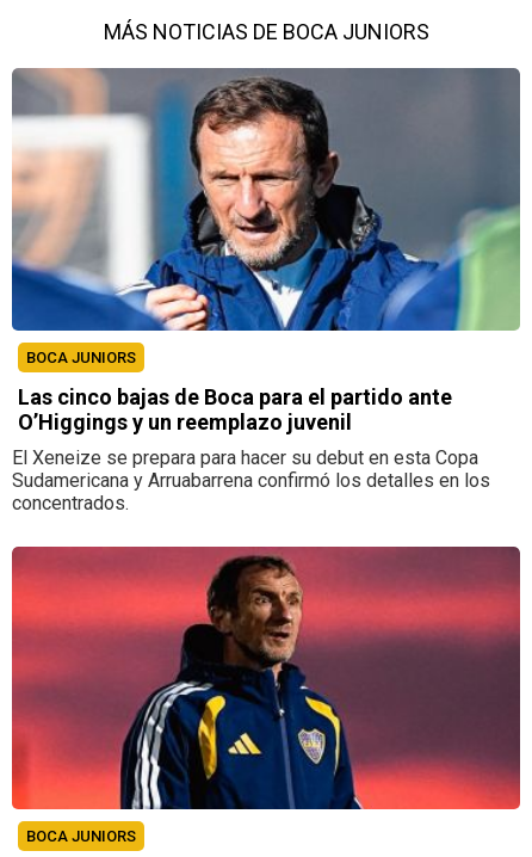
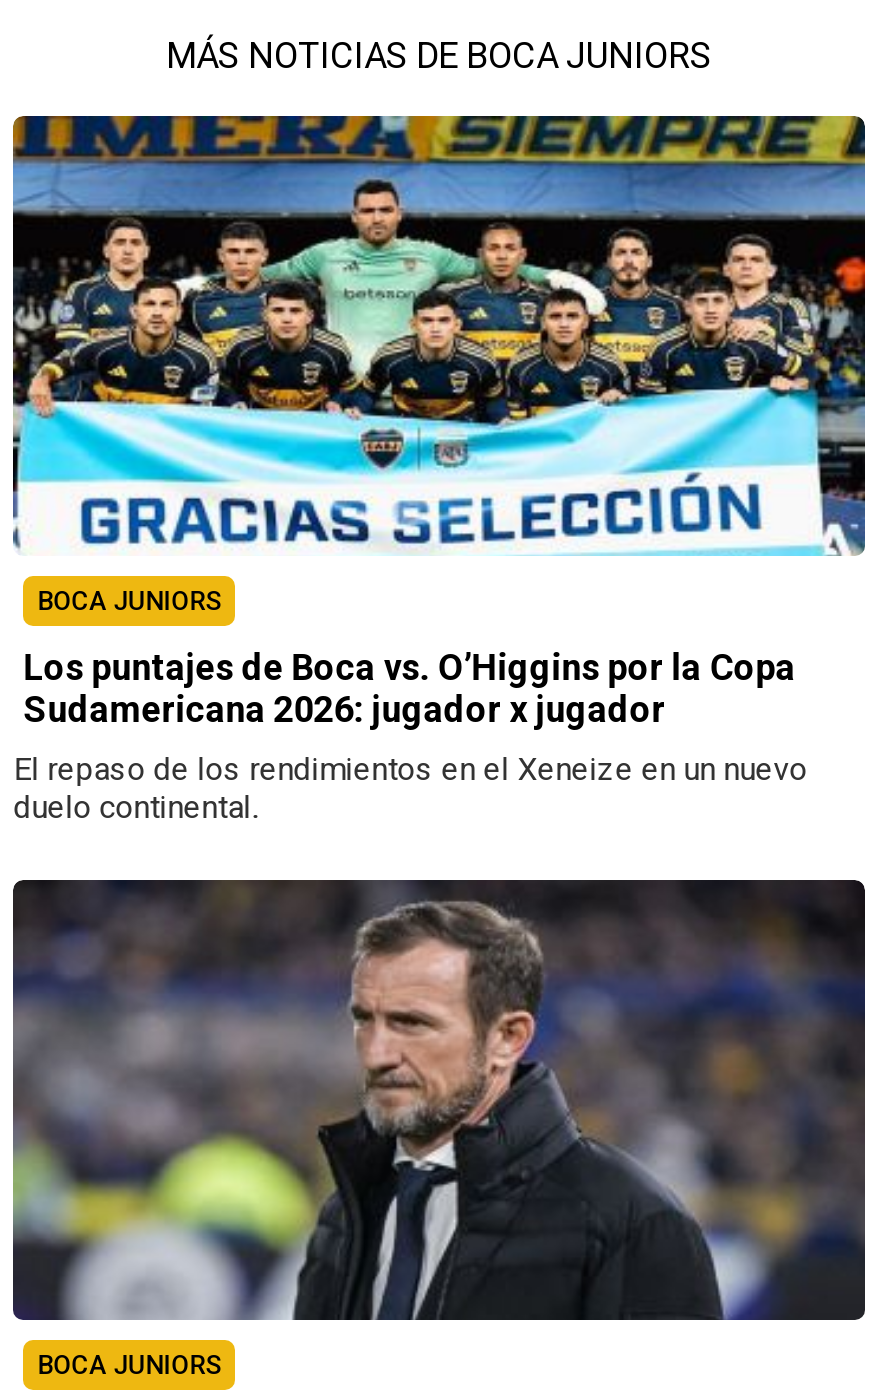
[11,67,521,332] [image] -> [11,114,867,558] [image]
[18,384,452,434] Las cinco bajas de Boca para el partido ante | O’Higgings y un reemplazo juvenil -> [23,645,795,729] Los puntajes de Boca vs. O’Higgins por la Copa | Sudamericana 2026: jugador x jugador
[12,446,490,514] El Xeneize se prepara para hacer su debut en esta Copa | Sudamericana y Arruabarrena confirmó los detalles en los | concentrados. -> [13,749,807,825] El repaso de los rendimientos en el Xeneize en un nuevo | duelo continental.
[11,545,521,810] [image] -> [11,878,867,1322] [image]

